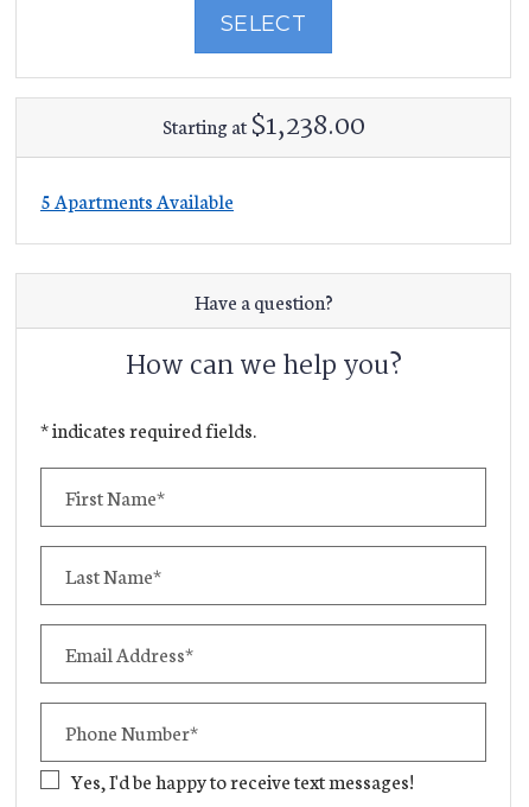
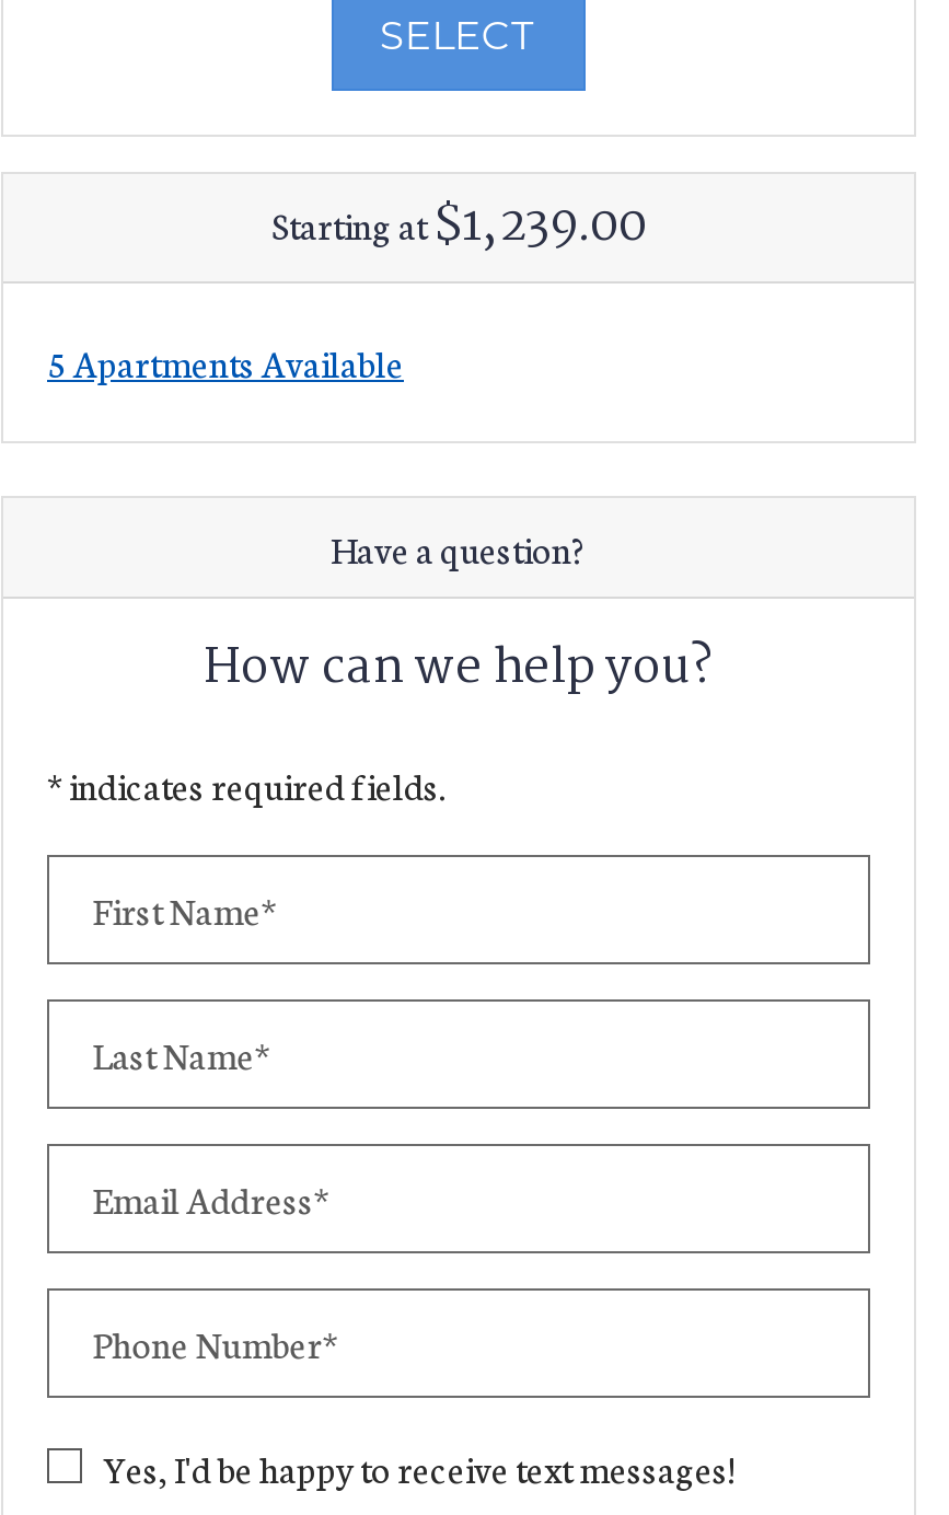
[162,106,365,149] Starting at $1,238.00 -> [271,188,646,266] Starting at $1,239.00

